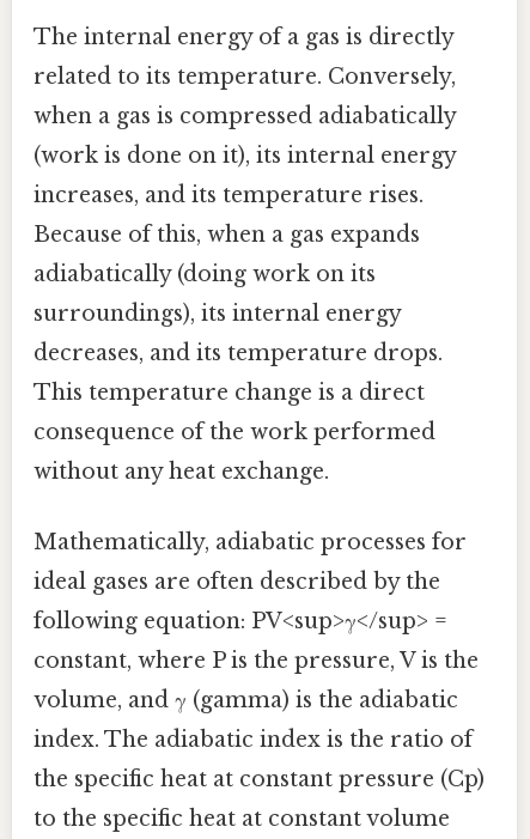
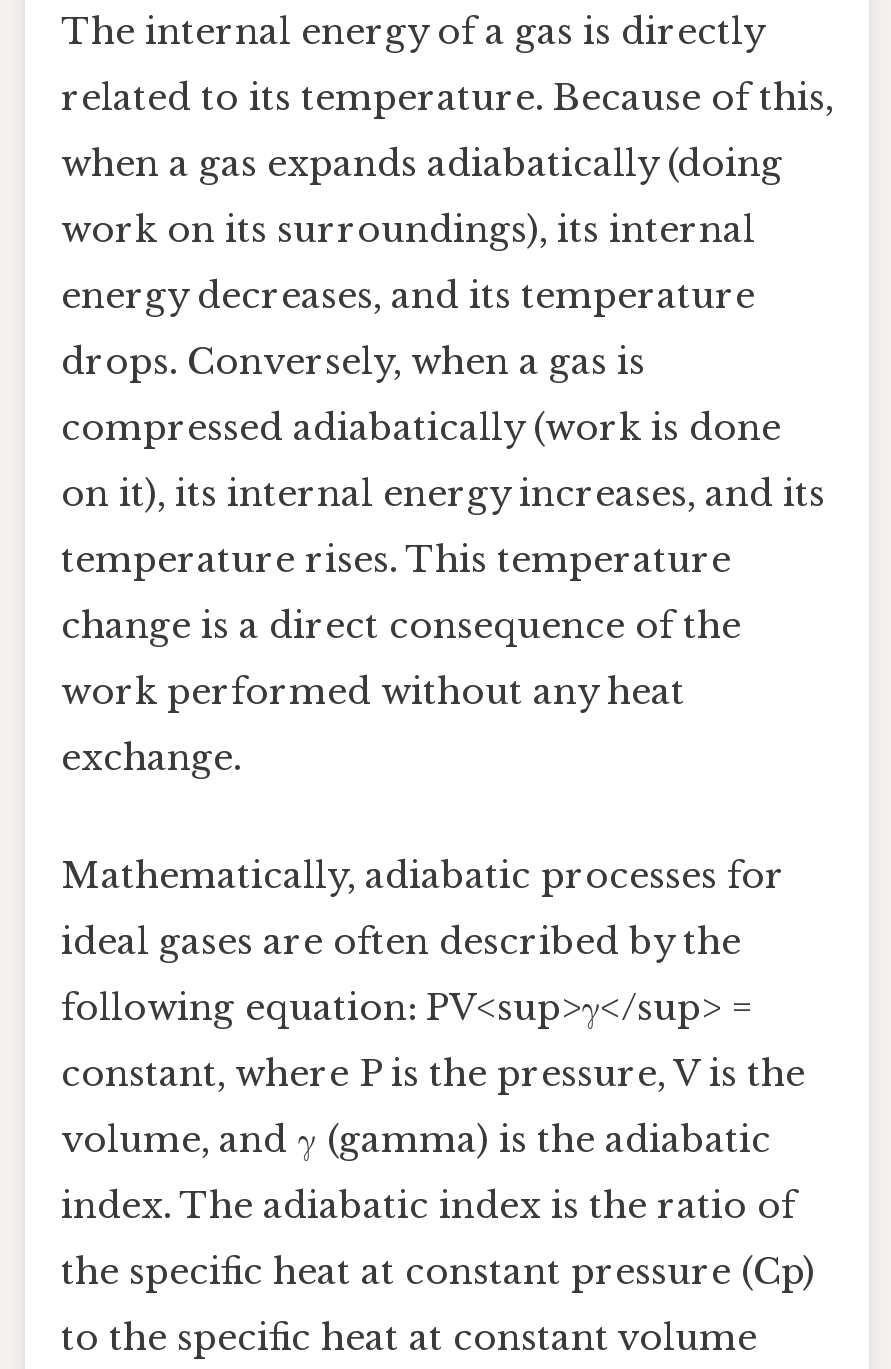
[33,63,456,89] related to its temperature. Conversely, -> [61,76,833,120] related to its temperature. Because of this,
[33,103,456,129] when a gas is compressed adiabatically -> [61,142,783,186] when a gas expands adiabatically (doing
[33,142,456,168] (work is done on it), its internal energy -> [61,208,755,252] work on its surroundings), its internal
[33,182,424,208] increases, and its temperature rises. -> [61,274,755,318] energy decreases, and its temperature
[33,221,420,247] Because of this, when a gas expands -> [61,340,645,384] drops. Conversely, when a gas is
[33,261,376,287] adiabatically (doing work on its -> [61,406,781,450] compressed adiabatically (work is done
[33,300,401,326] surroundings), its internal energy -> [61,472,825,516] on it), its internal energy increases, and its
[33,340,443,366] decreases, and its temperature drops. -> [61,538,731,582] temperature rises. This temperature
[33,379,425,405] This temperature change is a direct -> [61,604,741,648] change is a direct consequence of the
[33,419,435,445] consequence of the work performed -> [61,670,685,714] work performed without any heat
[33,458,329,484] without any heat exchange. -> [61,736,241,780] exchange.

